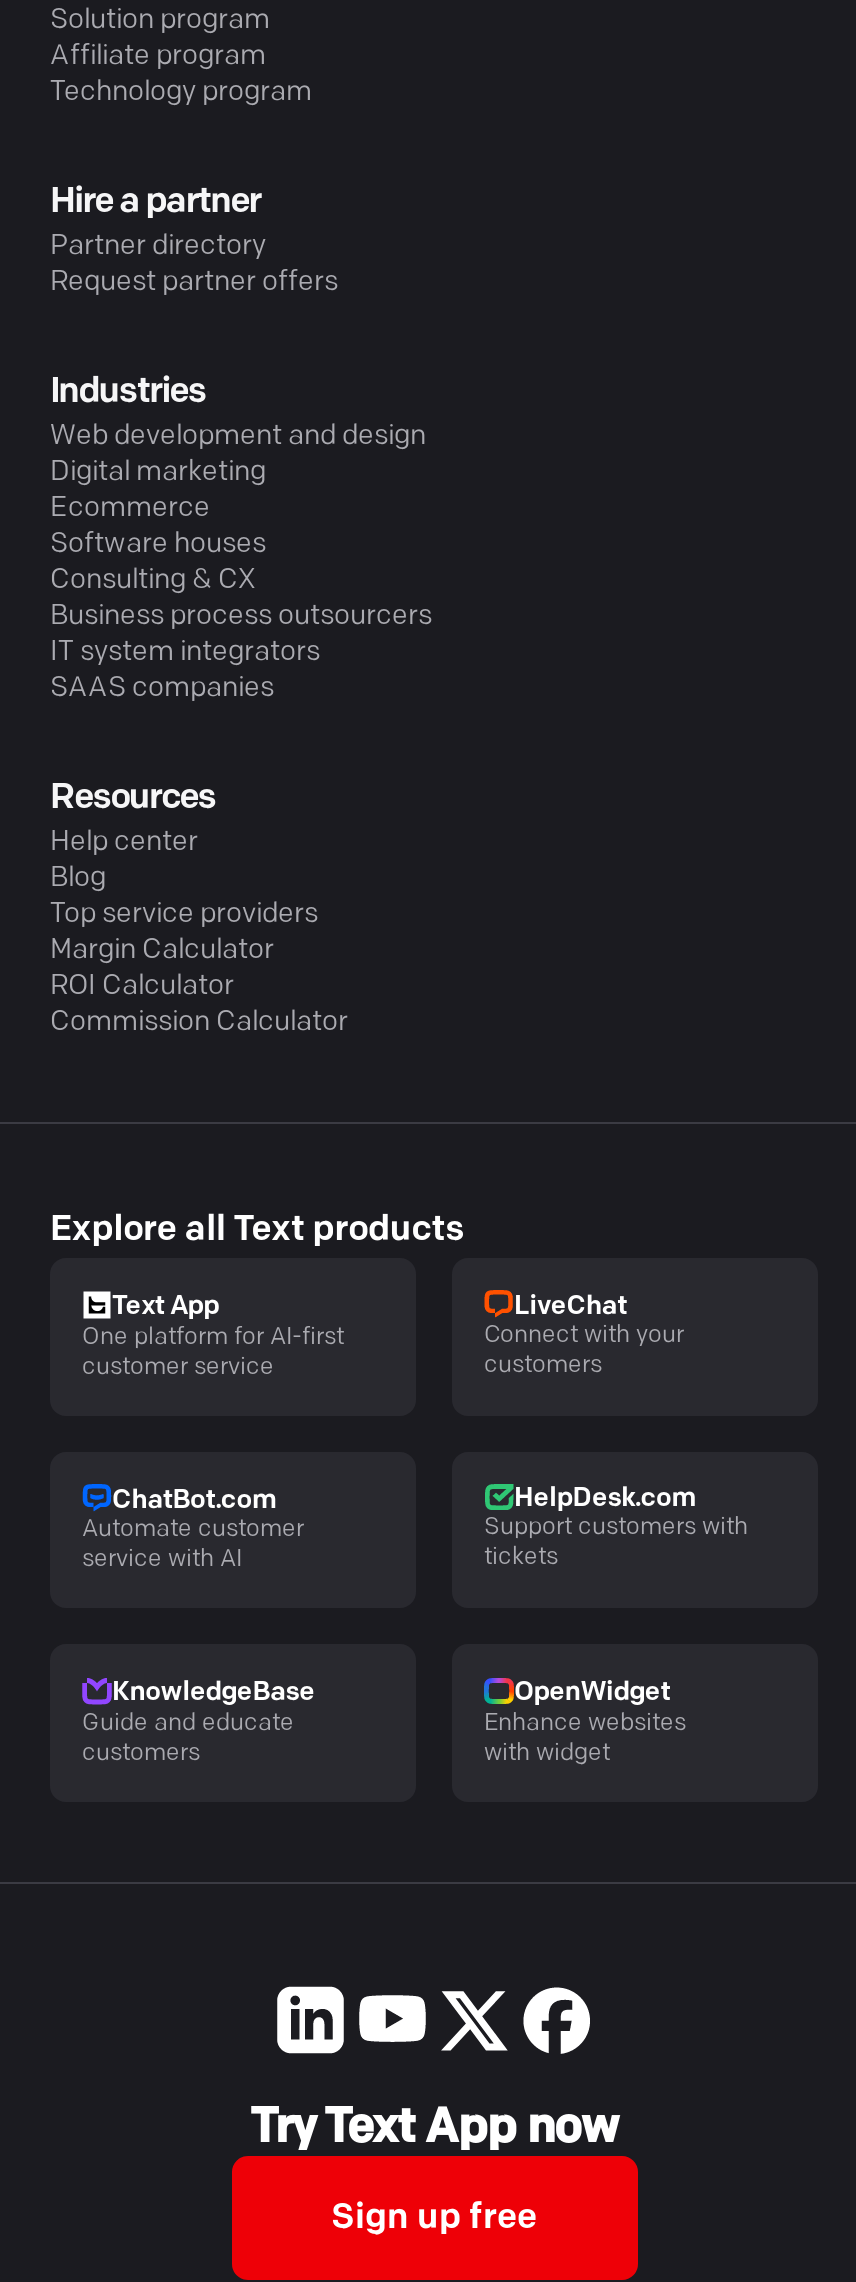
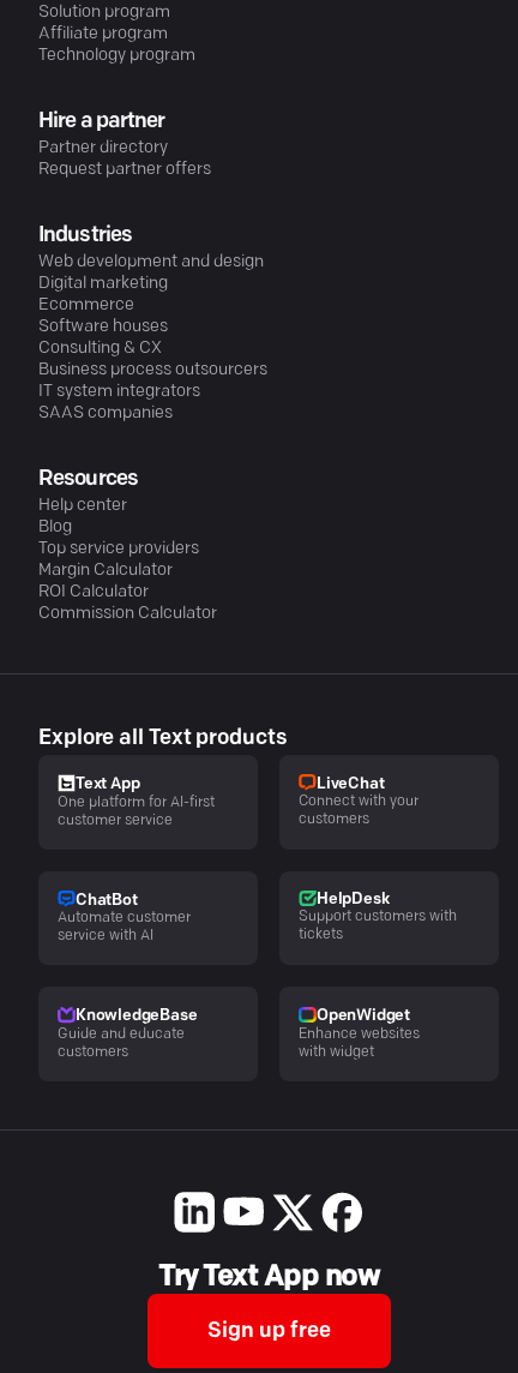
[112,1487,276,1513] ChatBot.com -> [76,892,137,908] ChatBot
[514,1486,695,1512] HelpDesk.com -> [317,891,389,907] HelpDesk

